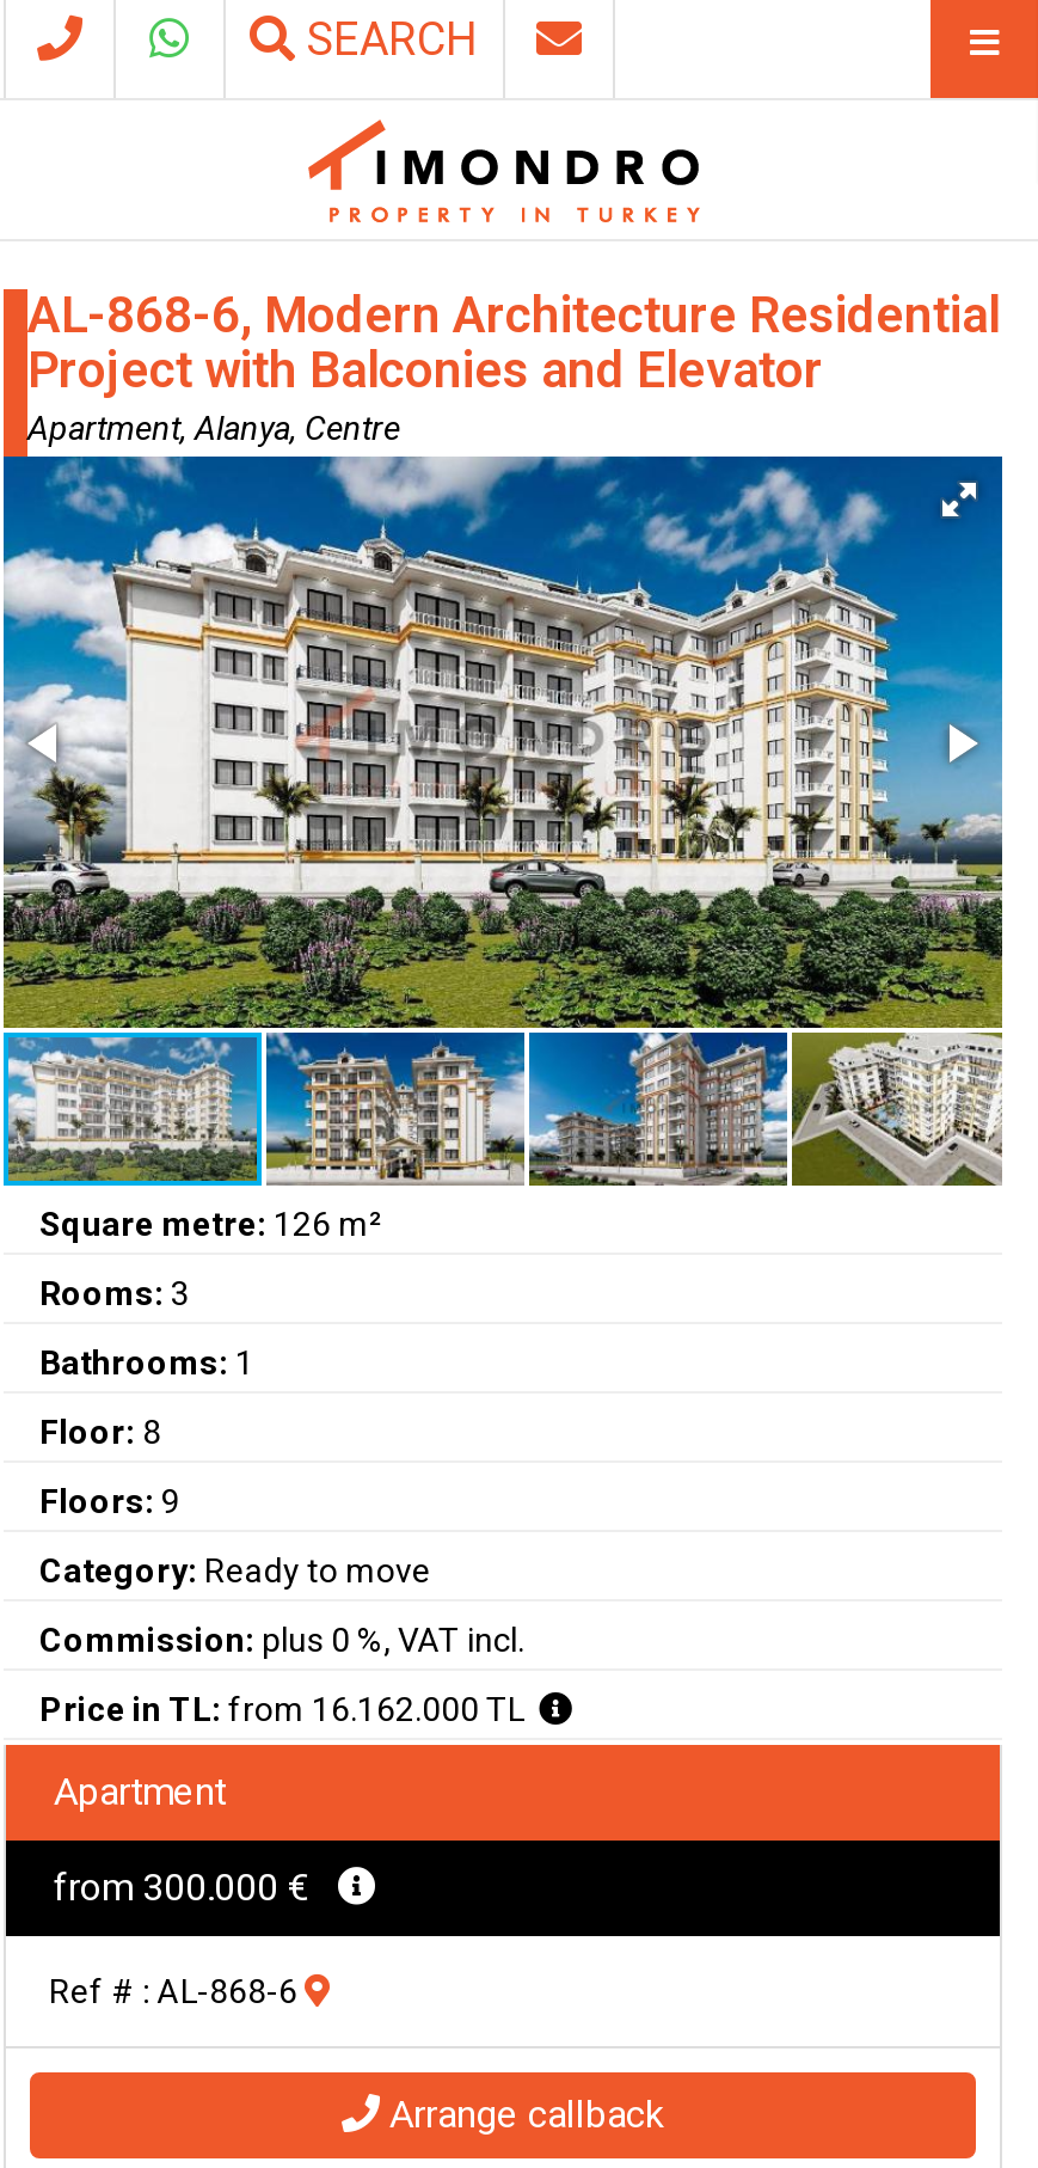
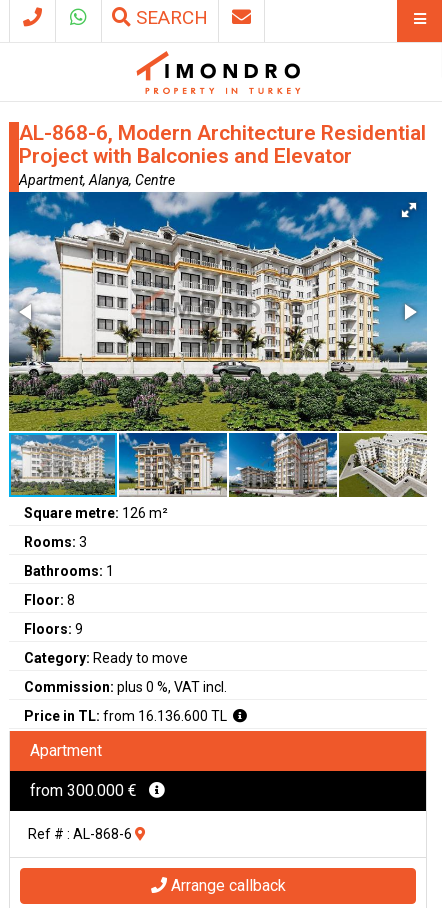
[39,1690,539,1728] Price in TL: from 16.162.000 TL -> [24,708,233,724] Price in TL: from 16.136.600 TL

